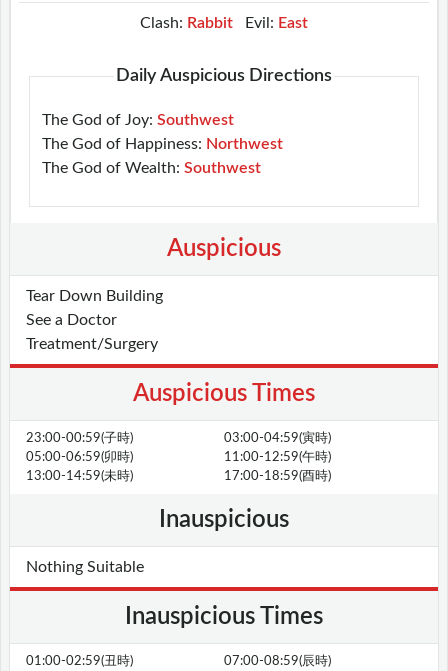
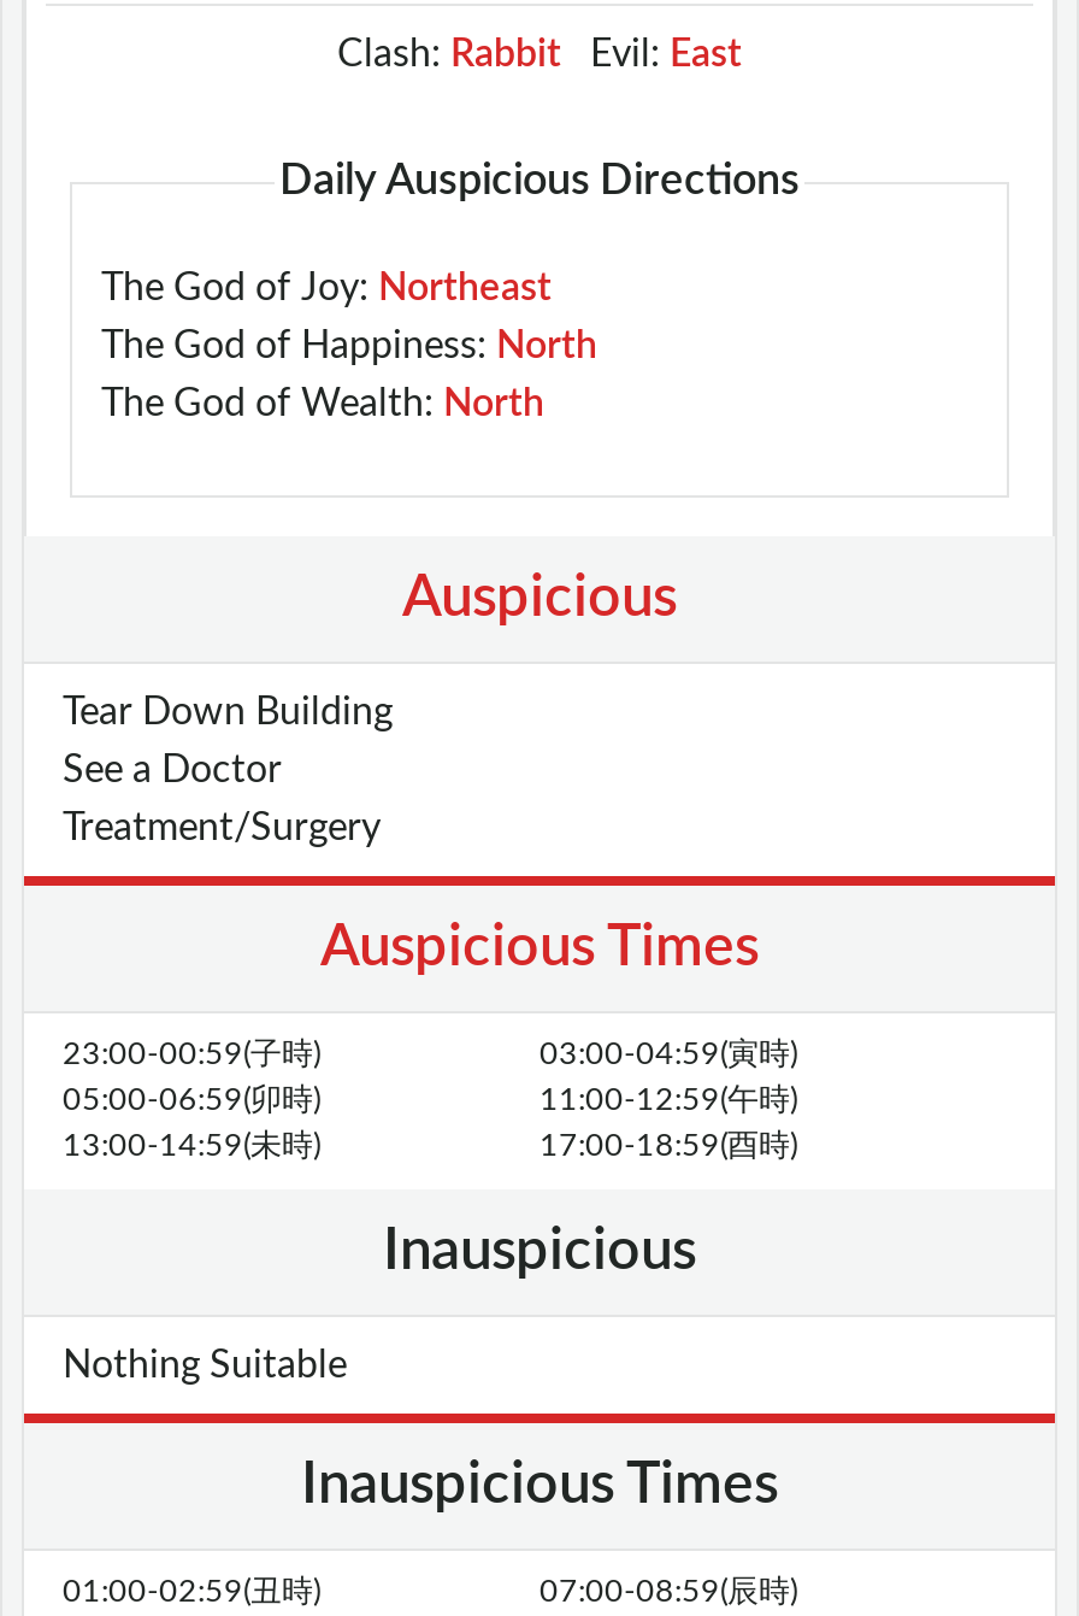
[42,112,234,128] The God of Joy: Southwest -> [101,268,552,306] The God of Joy: Northeast
[42,136,283,152] The God of Happiness: Northwest -> [101,326,597,364] The God of Happiness: North
[42,160,261,176] The God of Wealth: Southwest -> [101,383,544,422] The God of Wealth: North

